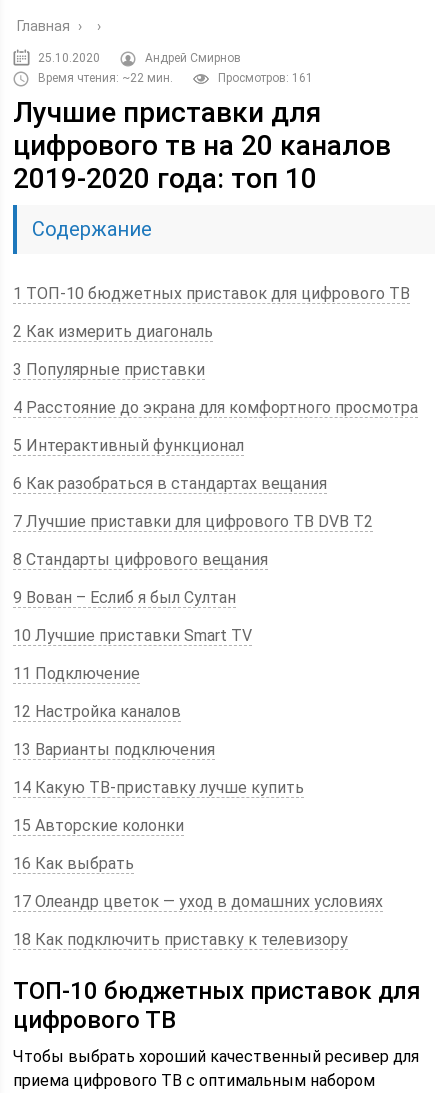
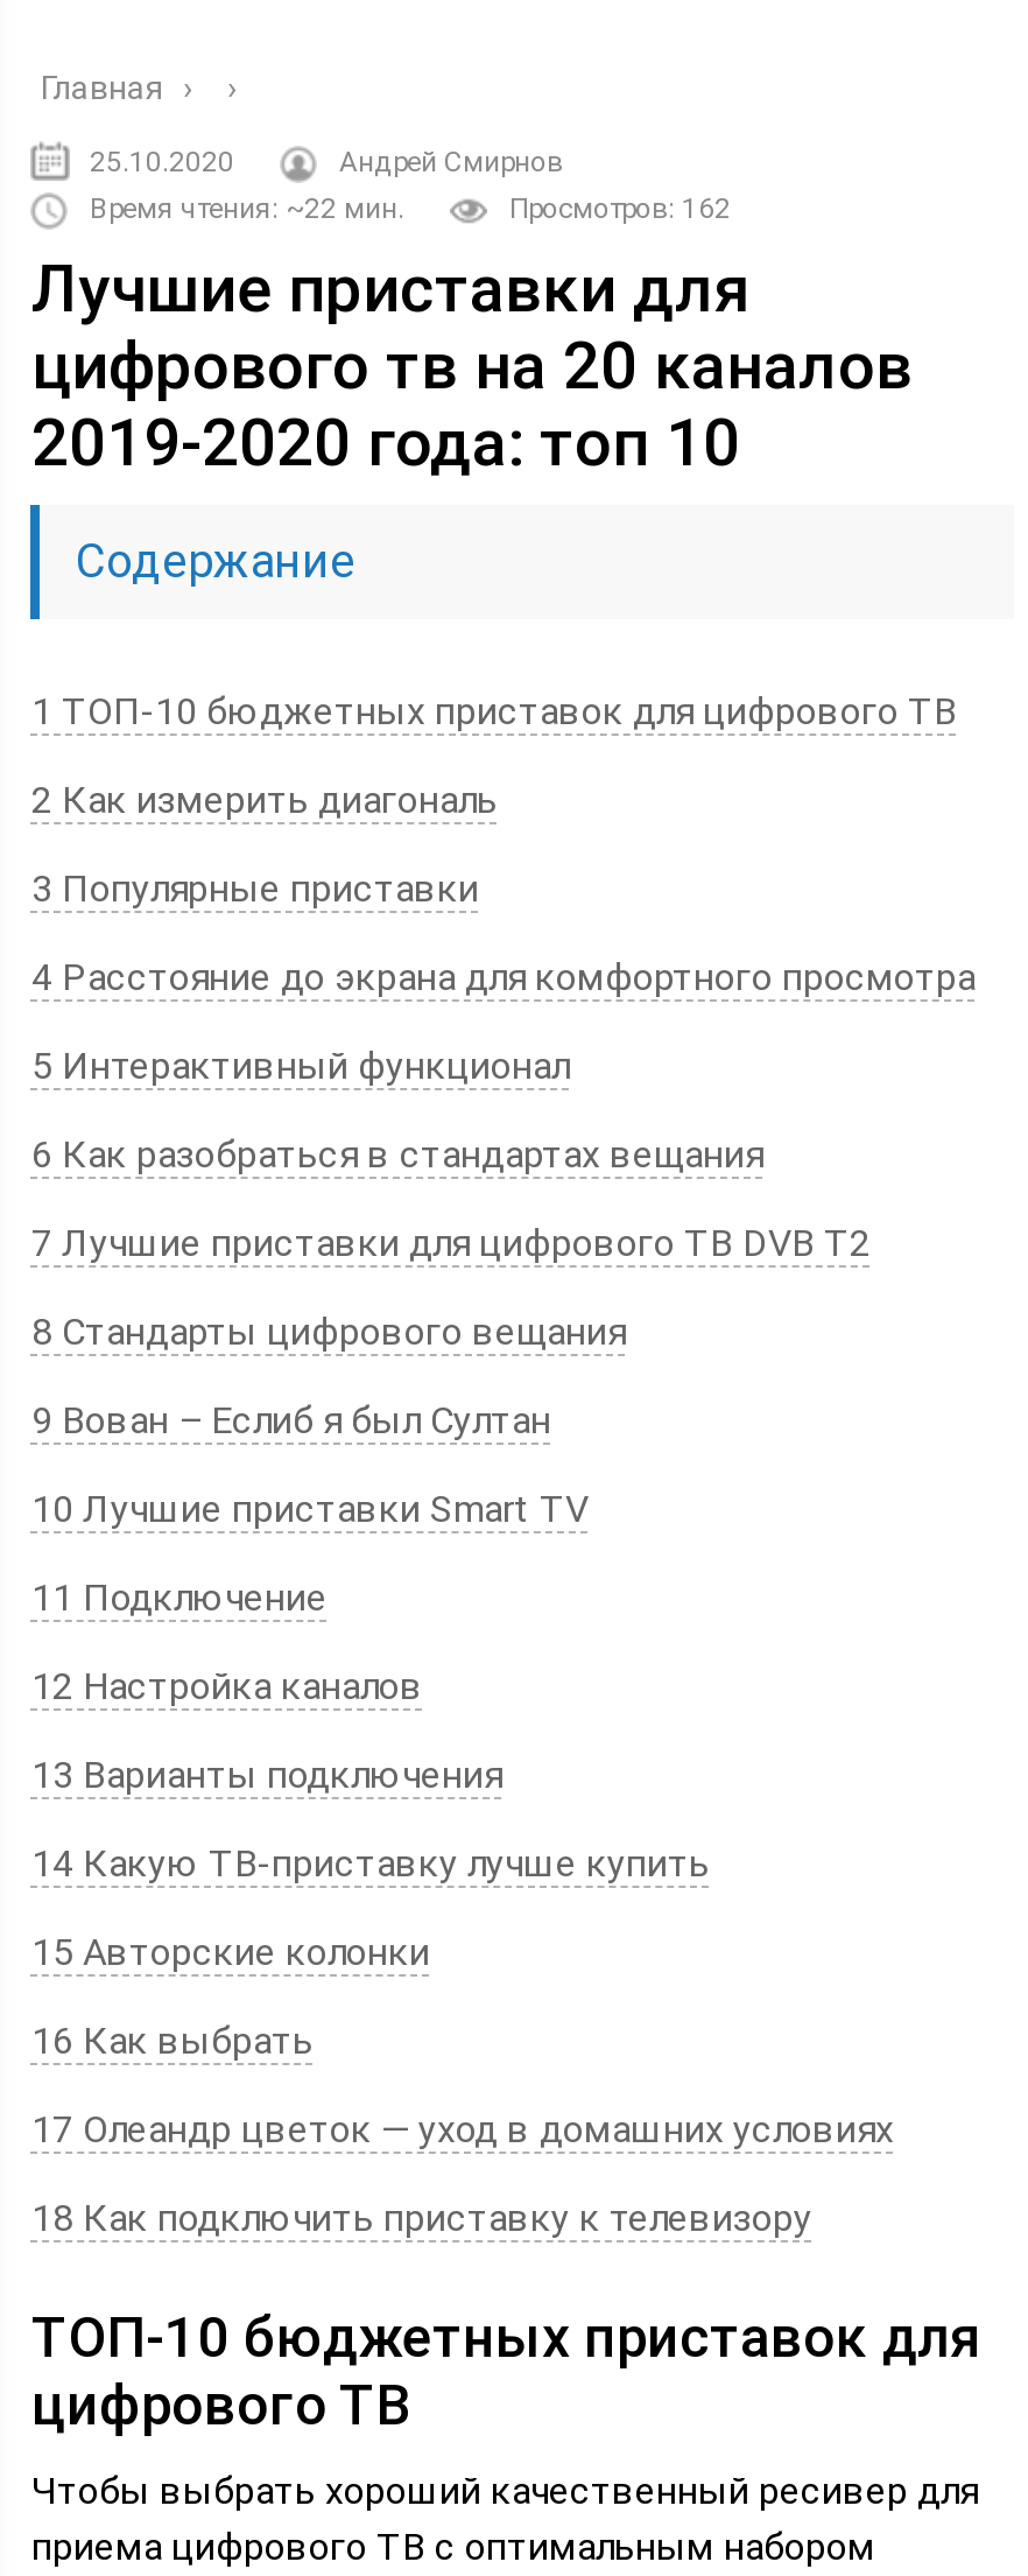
[218,71,313,85] Просмотров: 161 -> [509,192,731,225] Просмотров: 162

